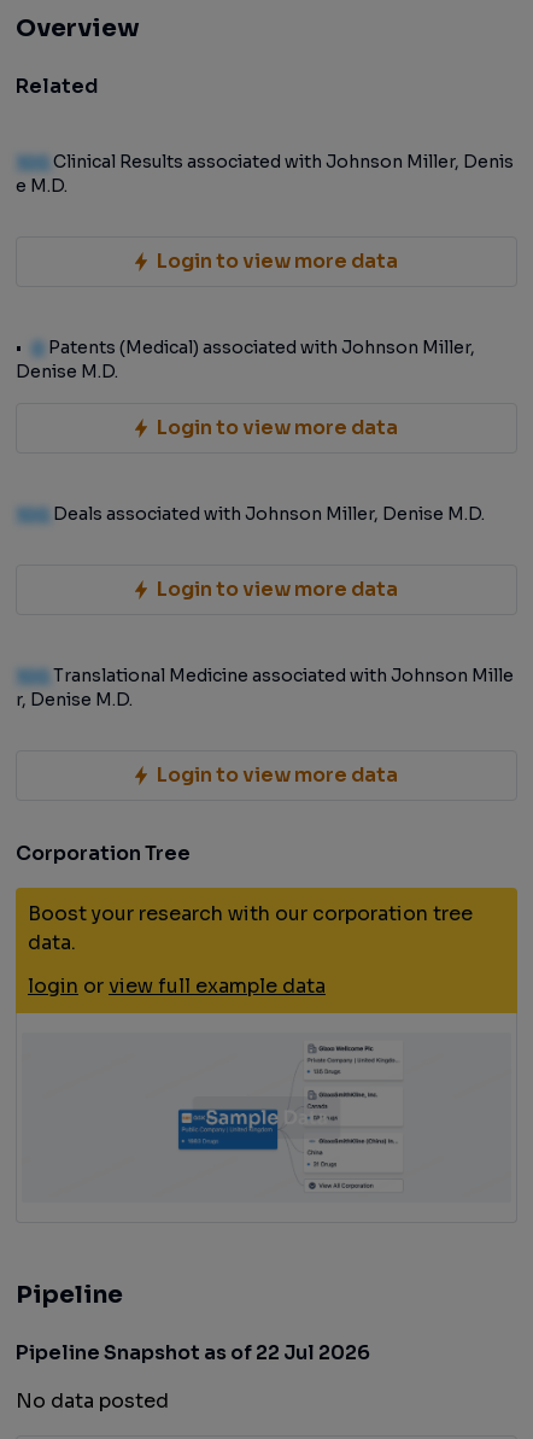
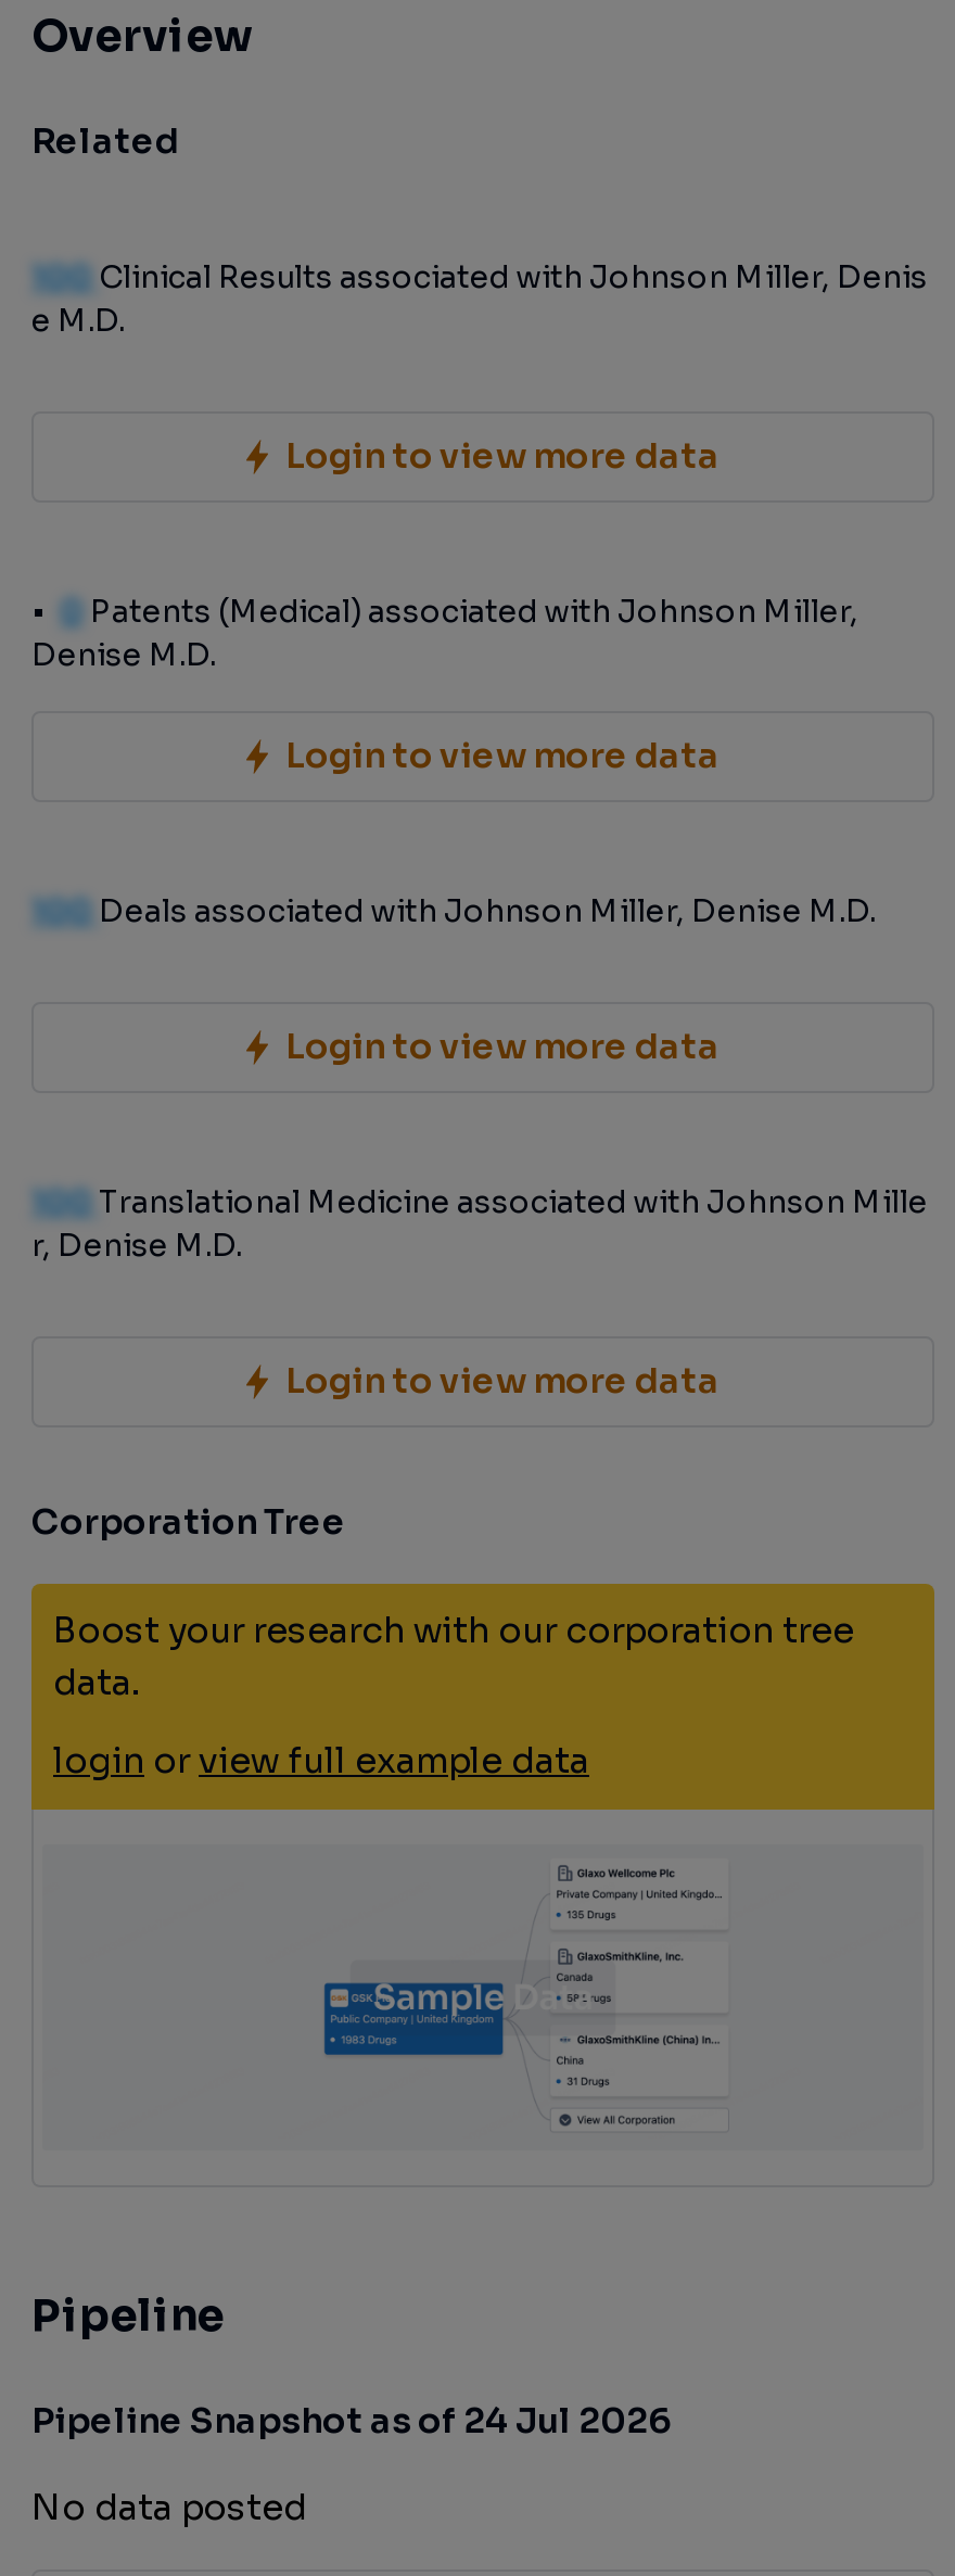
[16,1340,370,1365] Pipeline Snapshot as of 22 Jul 2026 -> [31,2398,672,2444] Pipeline Snapshot as of 24 Jul 2026

